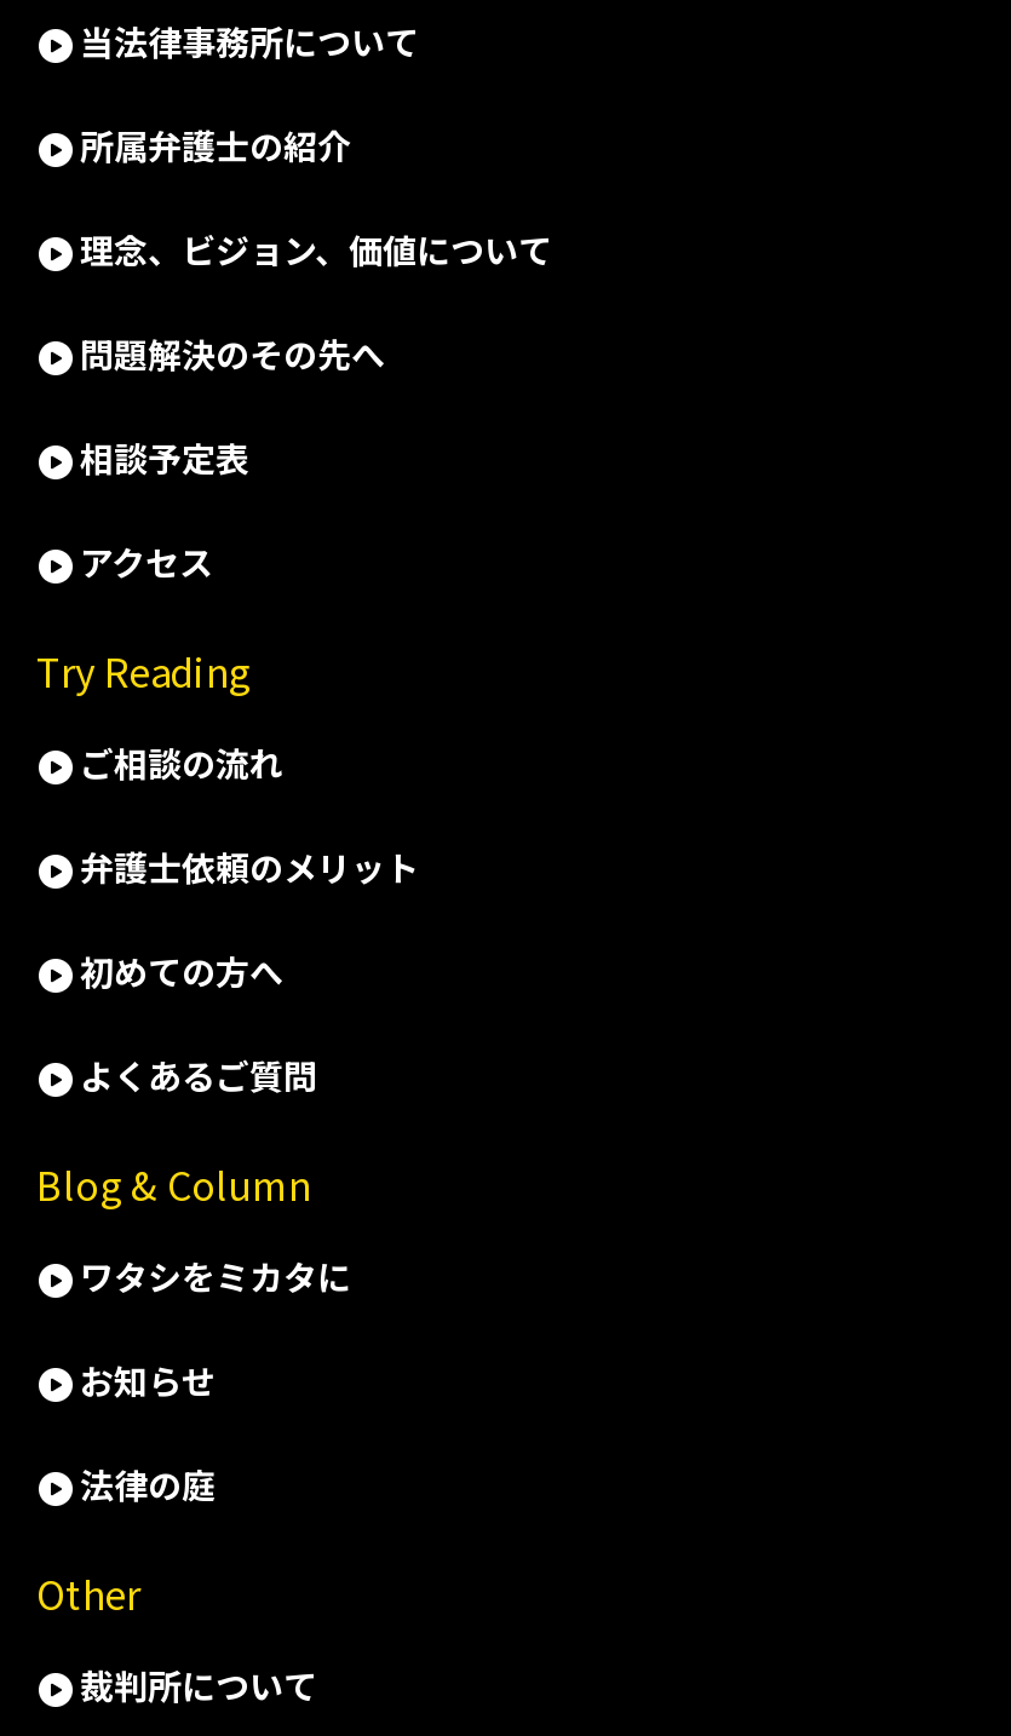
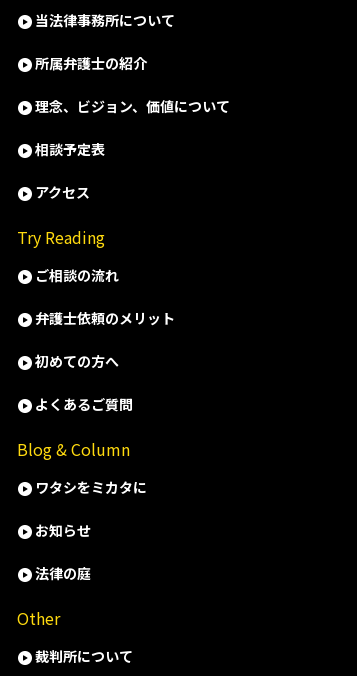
[80,330,385,379] 問題解決のその先へ -> none

